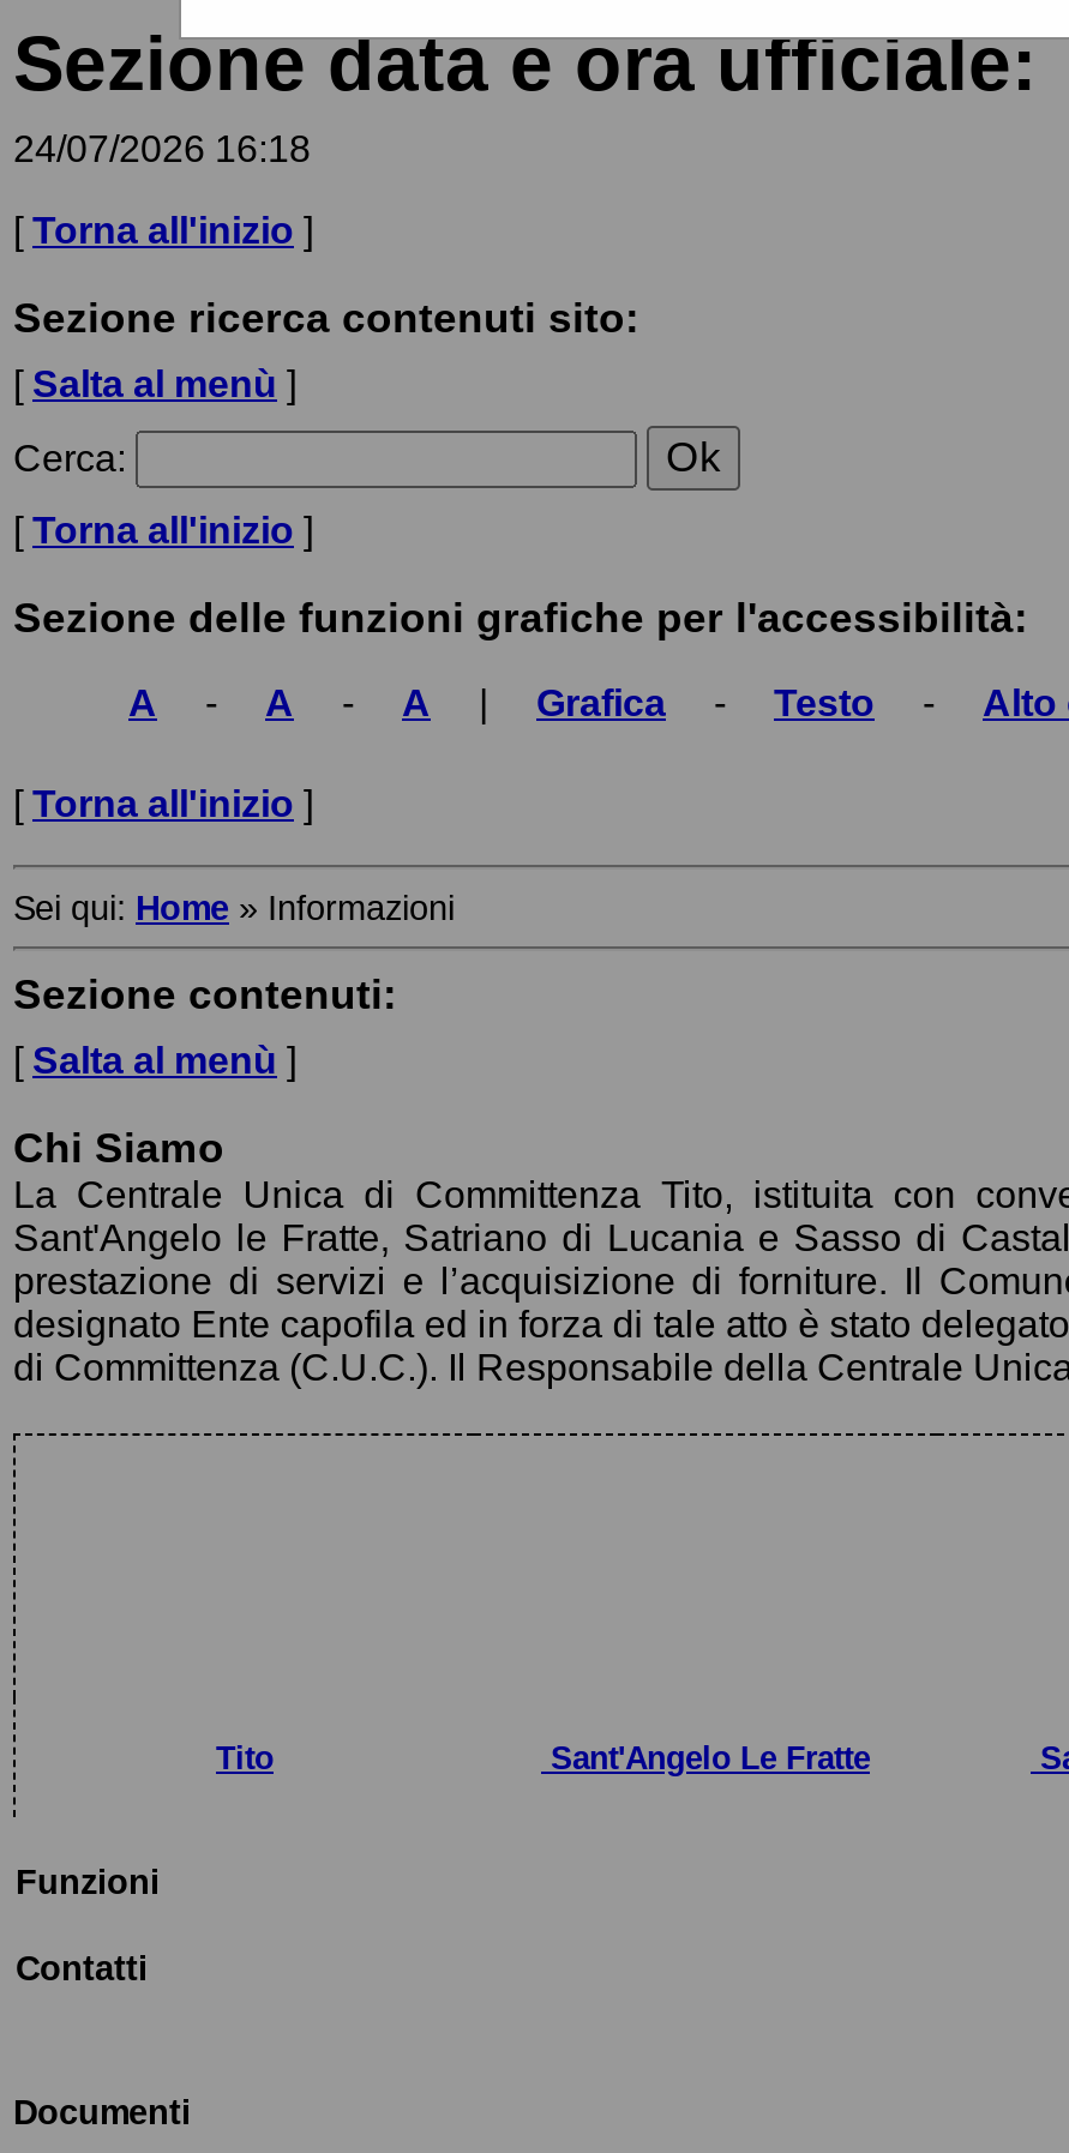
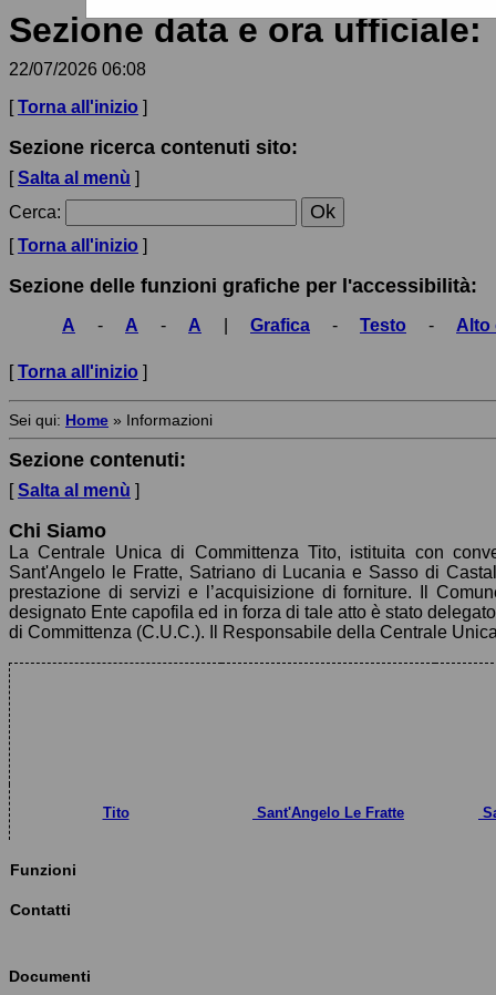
[13,128,311,169] 24/07/2026 16:18 -> [9,60,146,79] 22/07/2026 06:08

